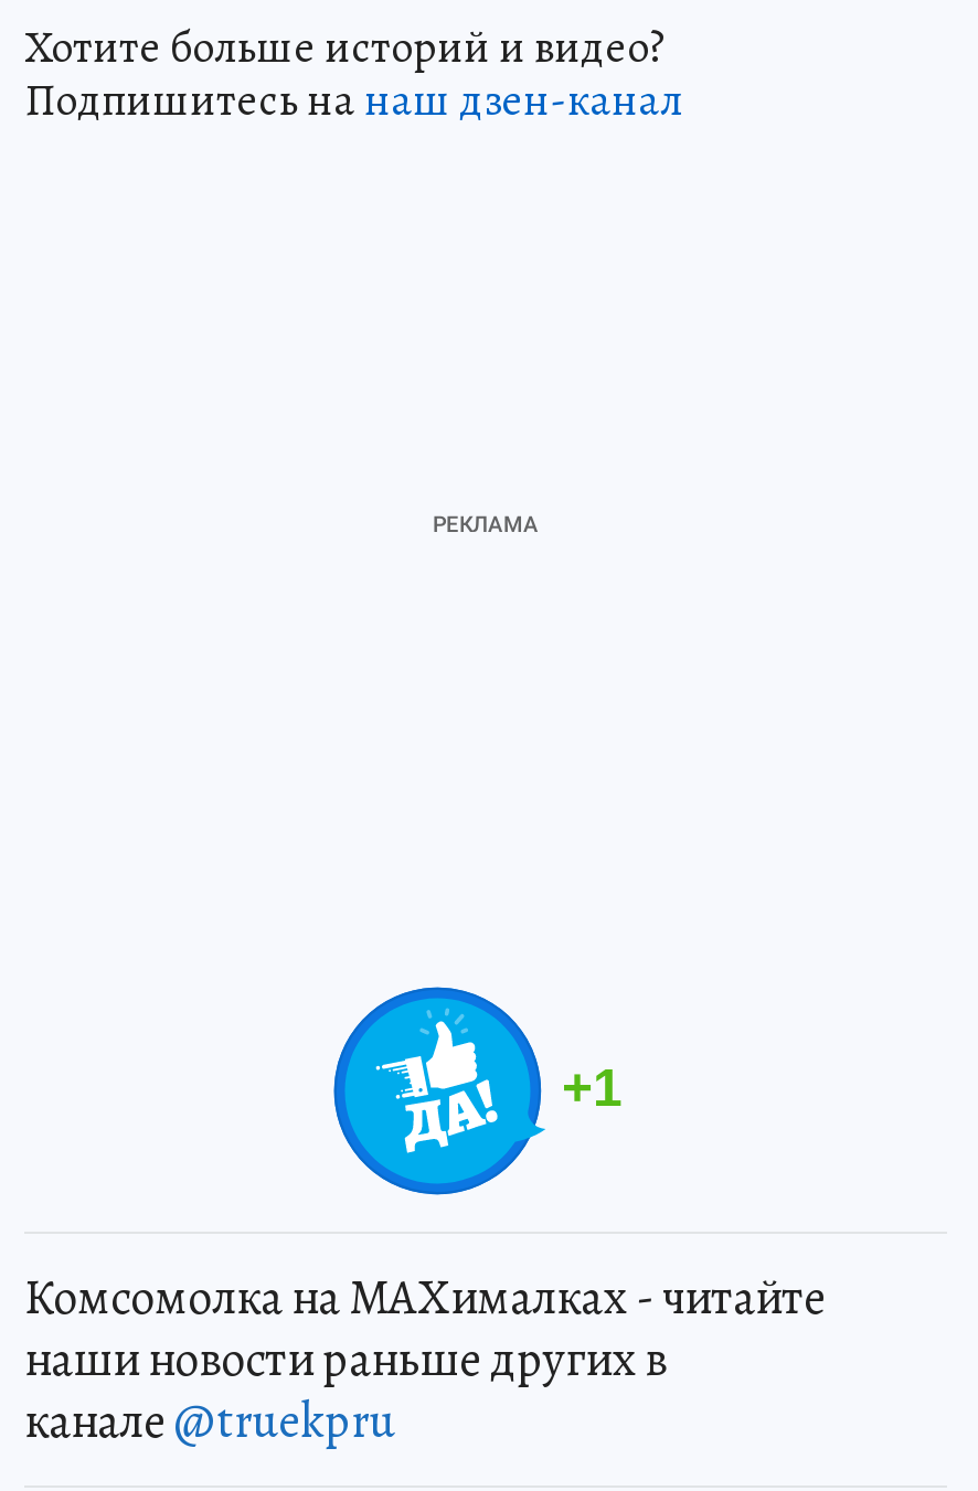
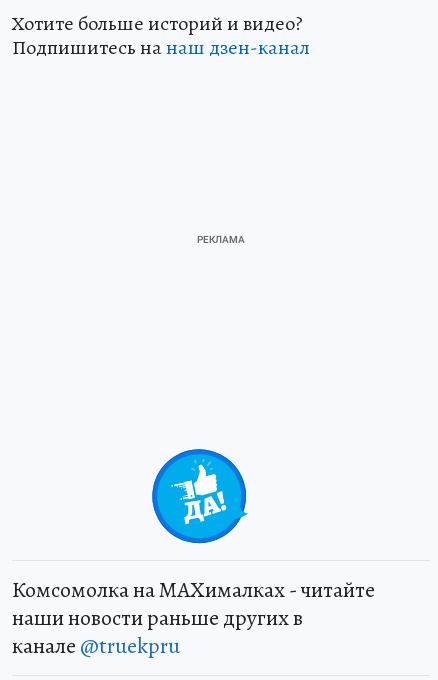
[562,1057,621,1118] +1 -> none

